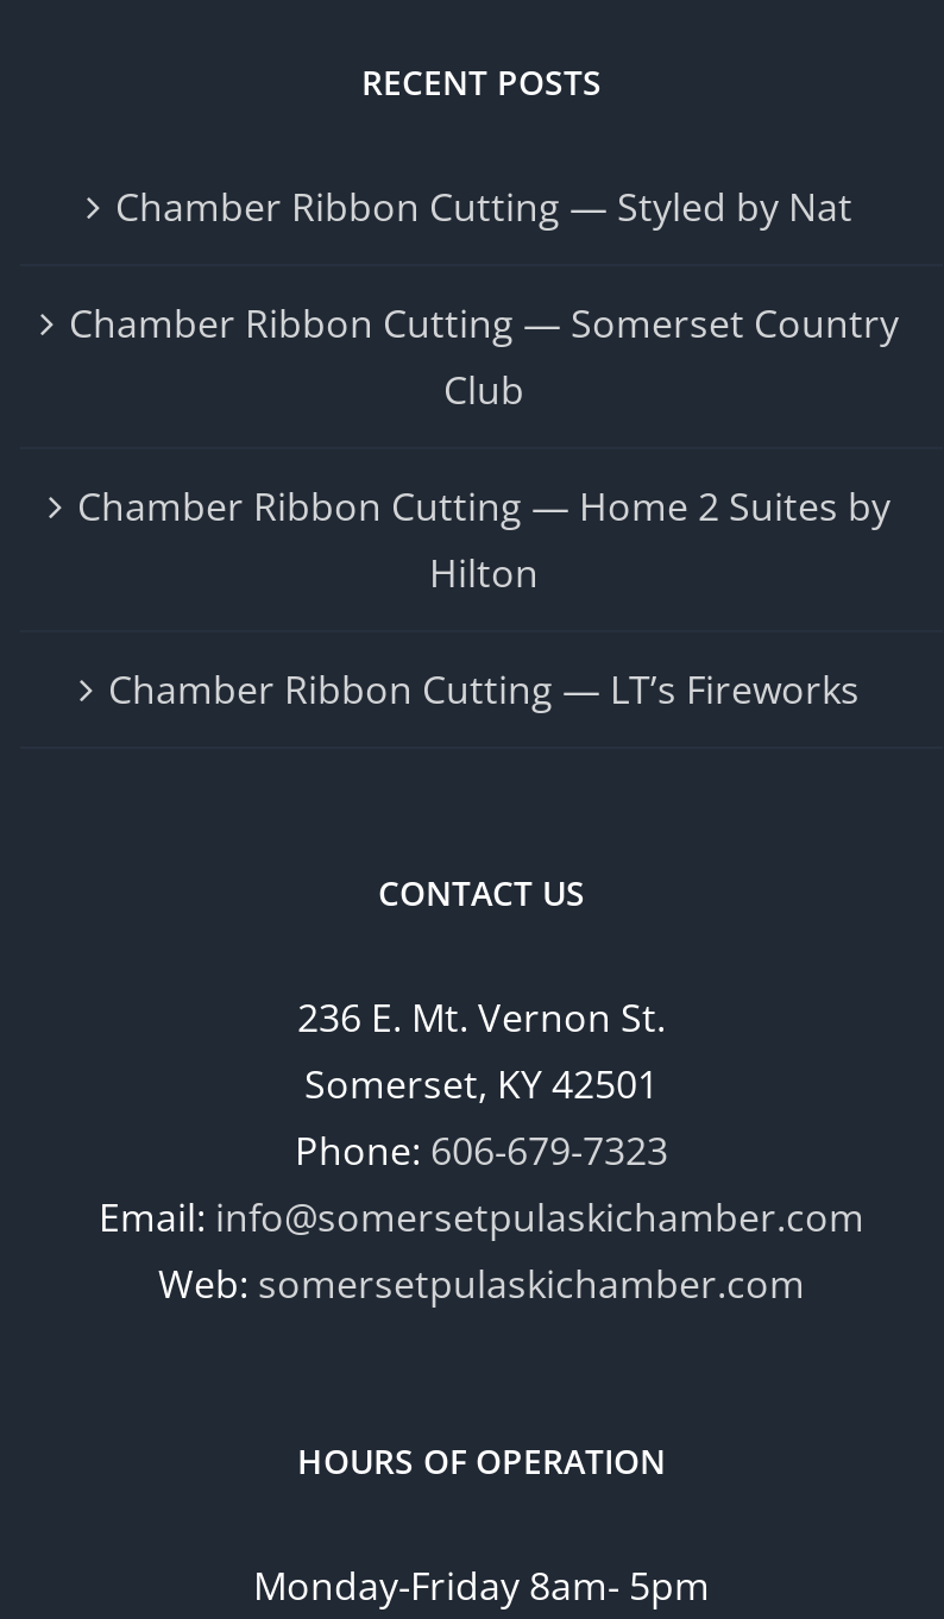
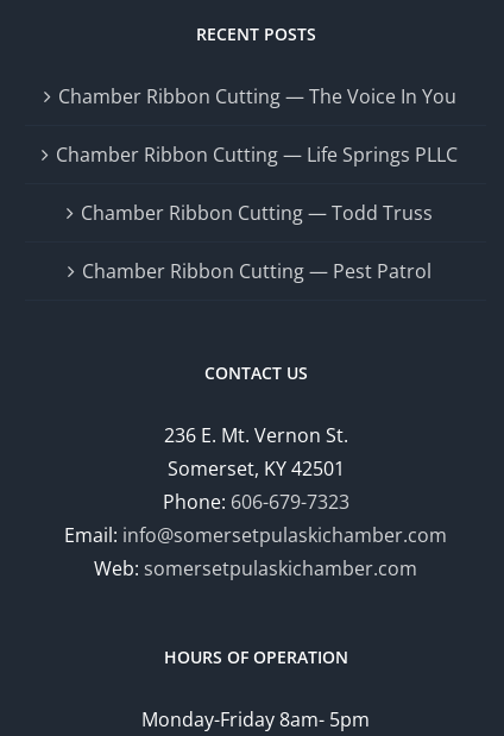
[115,180,852,233] Chamber Ribbon Cutting — Styled by Nat -> [58,83,456,109] Chamber Ribbon Cutting — The Voice In You
[69,297,899,416] Chamber Ribbon Cutting — Somerset Country | Club -> [56,141,458,167] Chamber Ribbon Cutting — Life Springs PLLC
[77,480,890,599] Chamber Ribbon Cutting — Home 2 Suites by | Hilton -> [81,200,433,226] Chamber Ribbon Cutting — Todd Truss
[108,663,860,715] Chamber Ribbon Cutting — LT’s Fireworks -> [82,258,431,284] Chamber Ribbon Cutting — Pest Patrol

